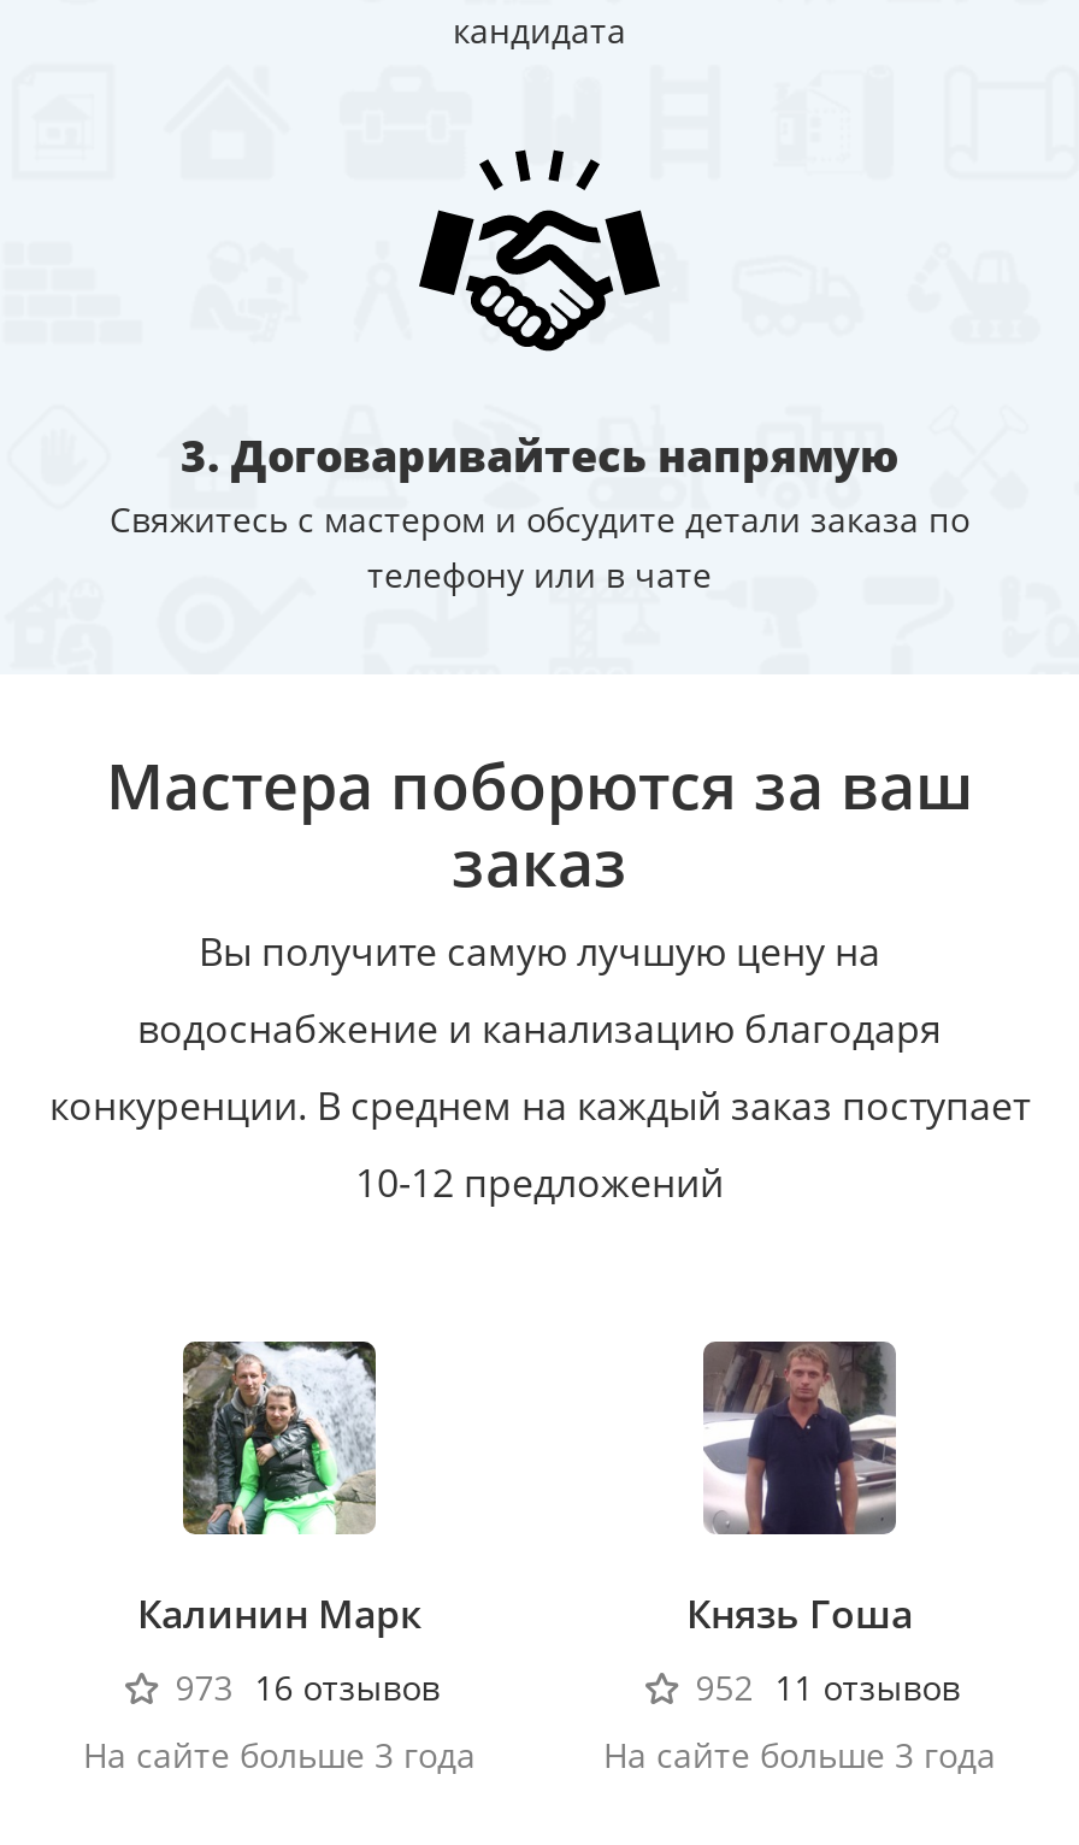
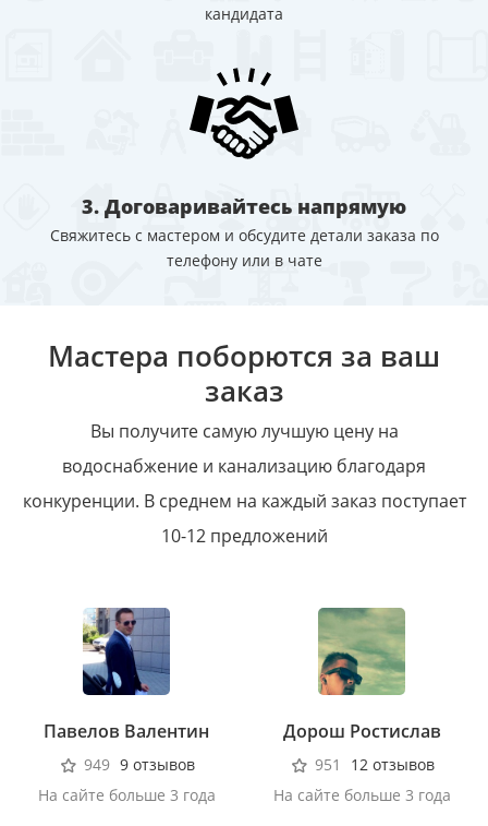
[137,1339,421,1640] [image] | Калинин Марк -> [44,607,209,743] [image] | Павелов Валентин
[686,1339,913,1640] [image] | Князь Гоша -> [283,607,441,743] [image] | Дорош Ростислав
[166,1664,440,1710] 973 16 отзывов -> [79,754,195,775] 949 9 отзывов
[686,1664,961,1710] 952 11 отзывов -> [310,754,434,775] 951 12 отзывов

